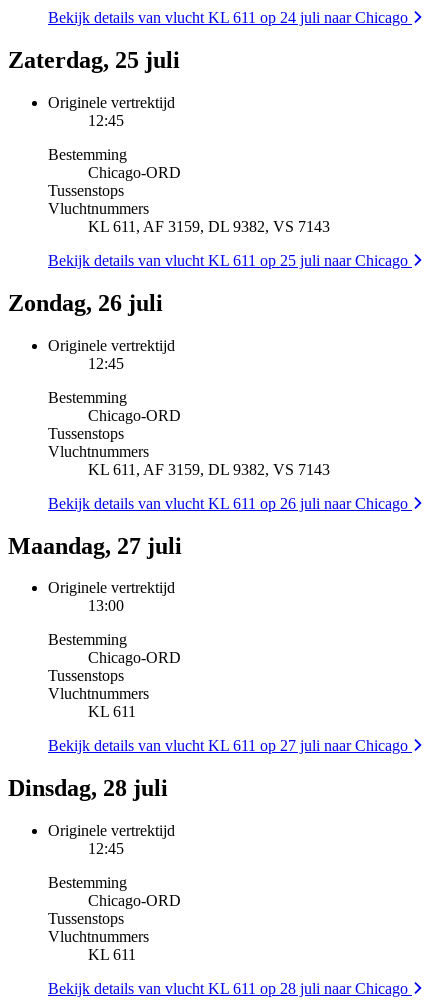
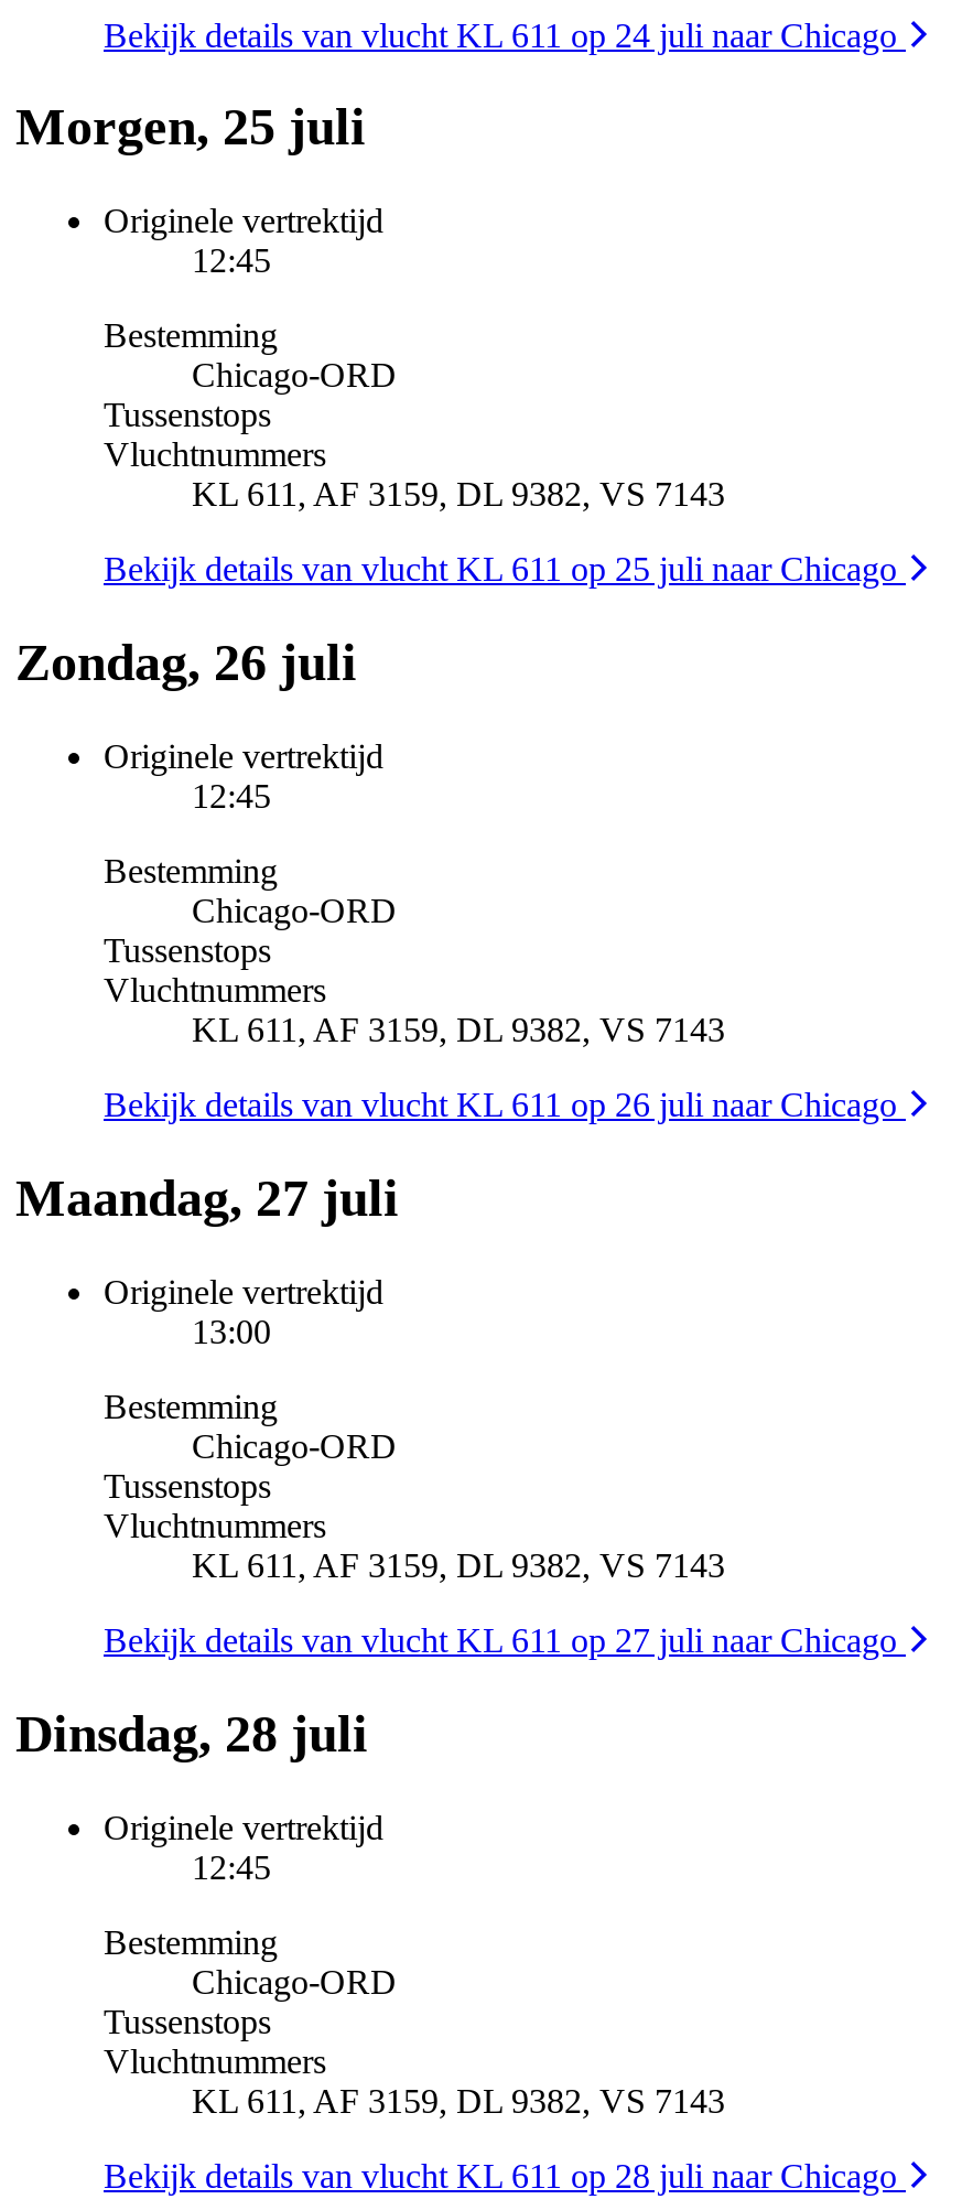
[8,47,180,73] Zaterdag, 25 juli -> [15,99,366,156] Morgen, 25 juli
[88,703,136,720] KL 611 -> [192,1546,725,1584] KL 611, AF 3159, DL 9382, VS 7143
[88,946,136,963] KL 611 -> [192,2081,725,2119] KL 611, AF 3159, DL 9382, VS 7143

